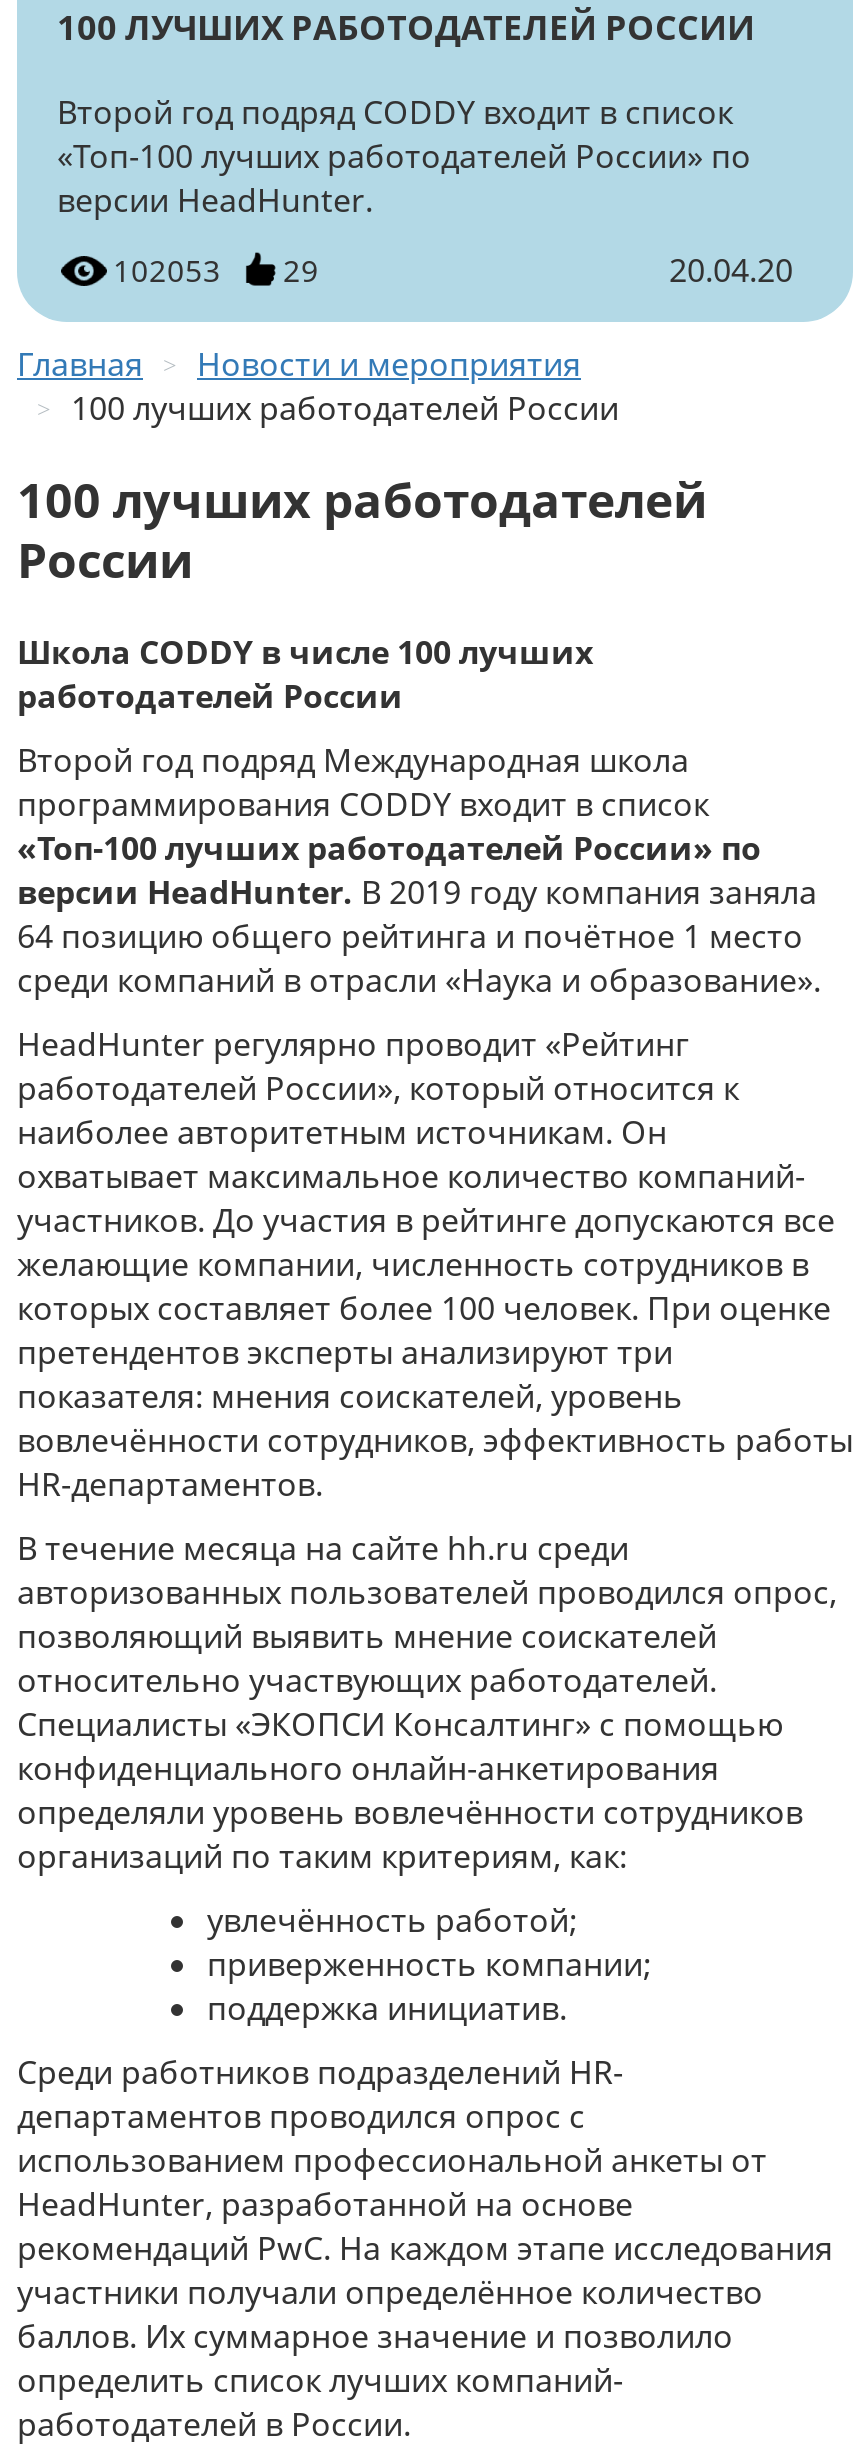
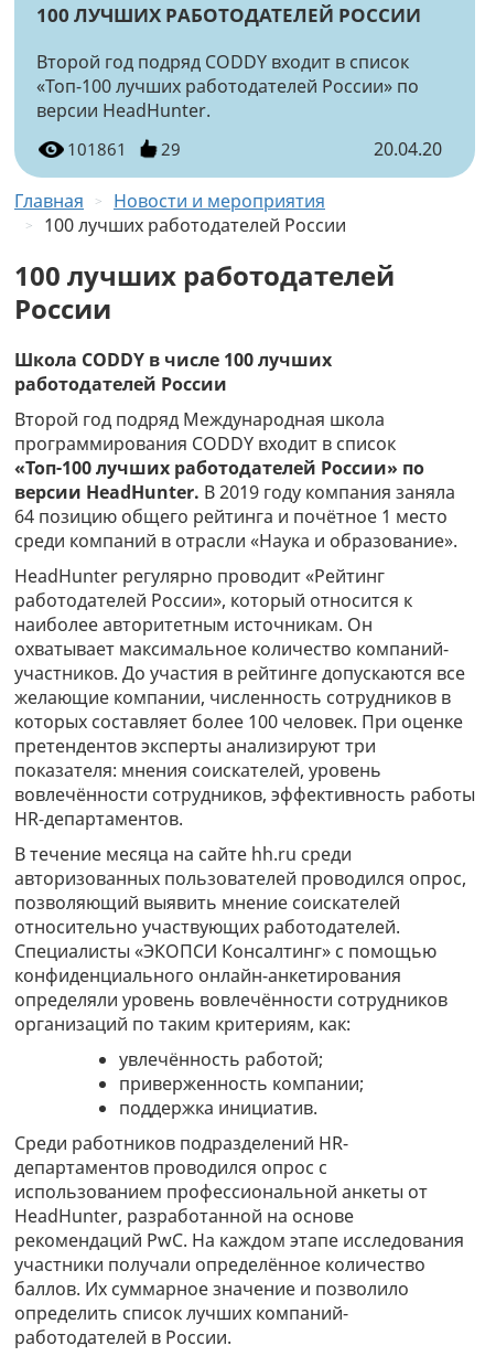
[113,250,319,290] 102053 29 -> [67,138,181,160] 101861 29

